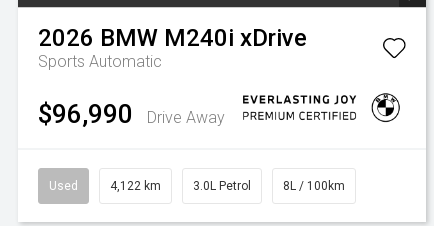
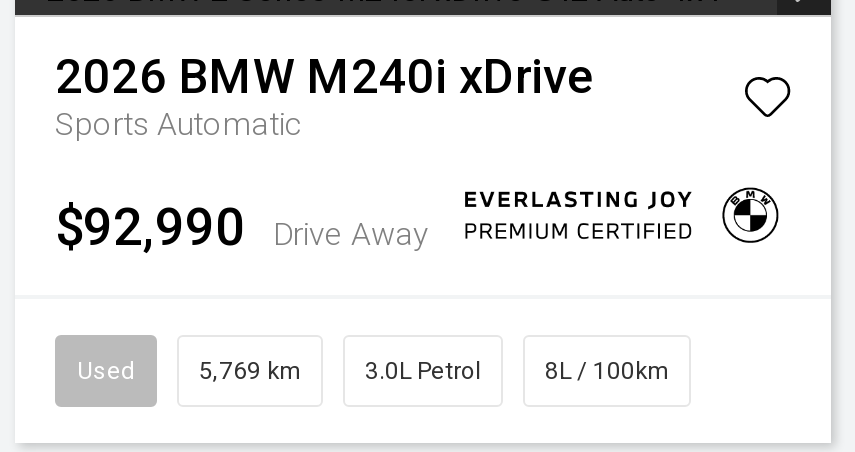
[38,99,225,129] $96,990 Drive Away -> [55,198,429,258] $92,990 Drive Away
[110,179,161,193] 4,122 km -> [199,358,301,386] 5,769 km

